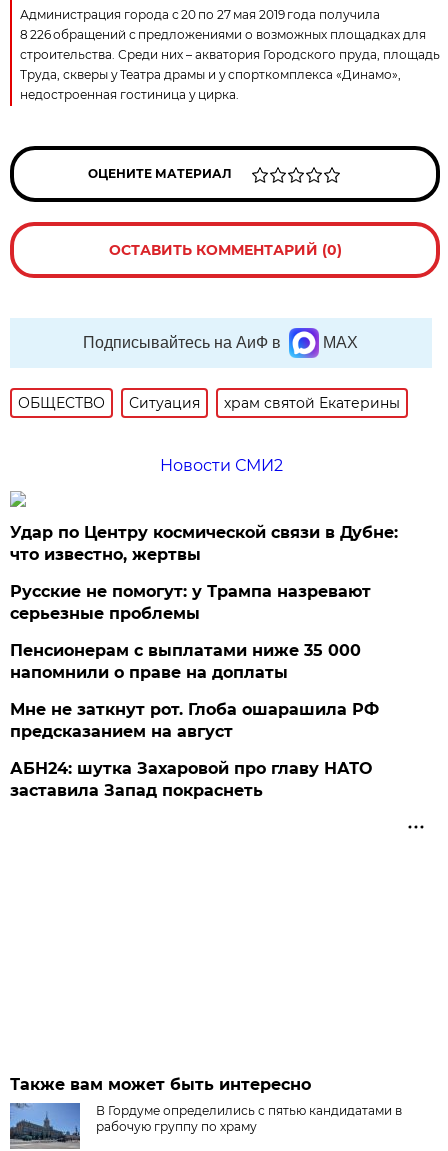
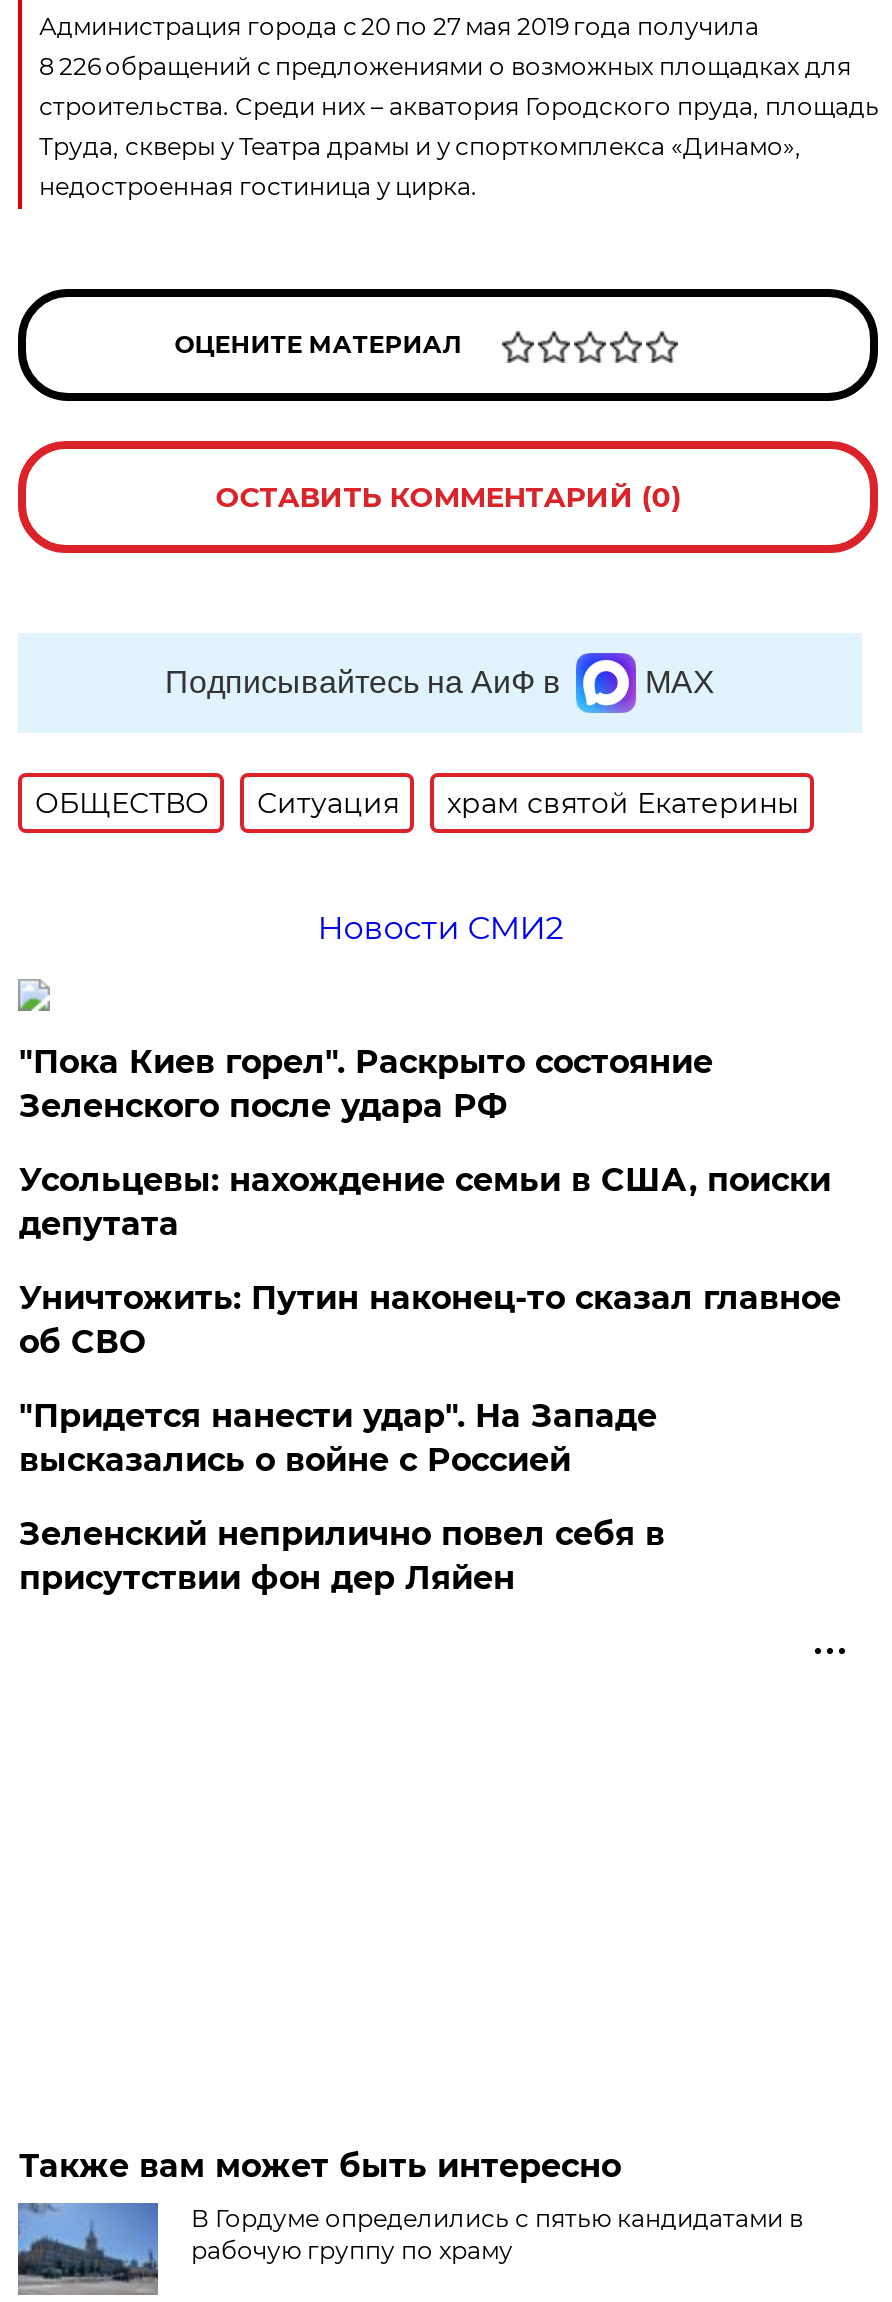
[10,523,398,564] Удар по Центру космической связи в Дубне: | что известно, жертвы -> [19,1043,713,1125] "Пока Киев горел". Раскрыто состояние | Зеленского после удара РФ
[10,582,371,623] Русские не помогут: у Трампа назревают | серьезные проблемы -> [19,1161,831,1243] Усольцевы: нахождение семьи в США, поиски | депутата
[10,641,361,682] Пенсионерам с выплатами ниже 35 000 | напомнили о праве на доплаты -> [19,1279,841,1361] Уничтожить: Путин наконец-то сказал главное | об СВО
[10,700,379,741] Мне не заткнут рот. Глоба ошарашила РФ | предсказанием на август -> [19,1397,657,1479] "Придется нанести удар". На Западе | высказались о войне с Россией
[10,759,372,800] АБН24: шутка Захаровой про главу НАТО | заставила Запад покраснеть -> [19,1515,665,1597] Зеленский неприлично повел cебя в | присутствии фон дер Ляйен

